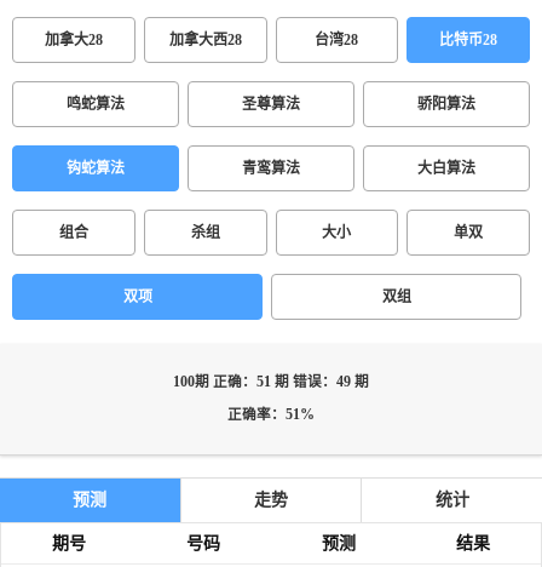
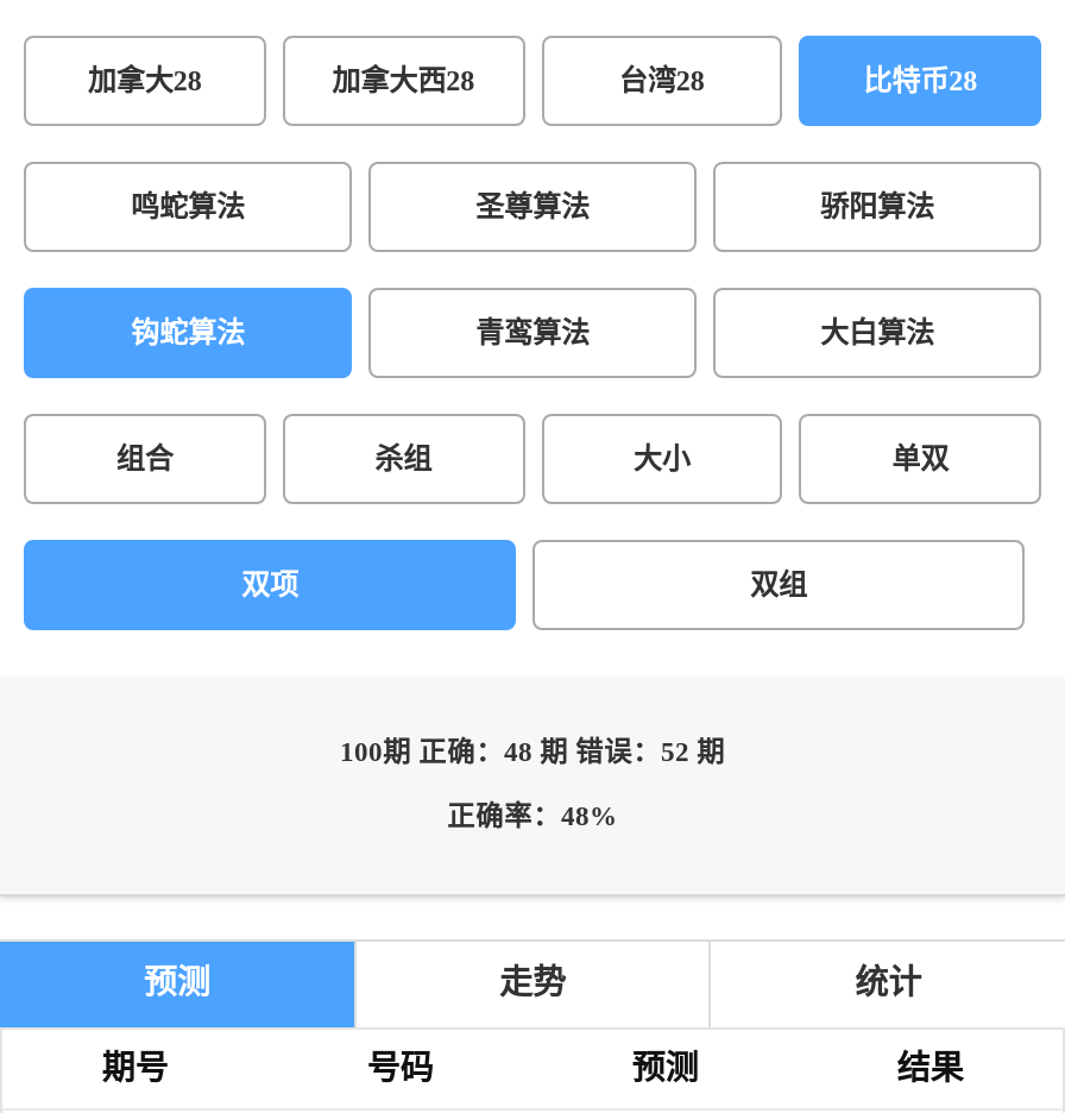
[173,374,369,390] 100期 正确：51 期 错误：49 期 -> [340,737,725,768] 100期 正确：48 期 错误：52 期
[227,407,315,423] 正确率：51% -> [447,801,618,832] 正确率：48%

